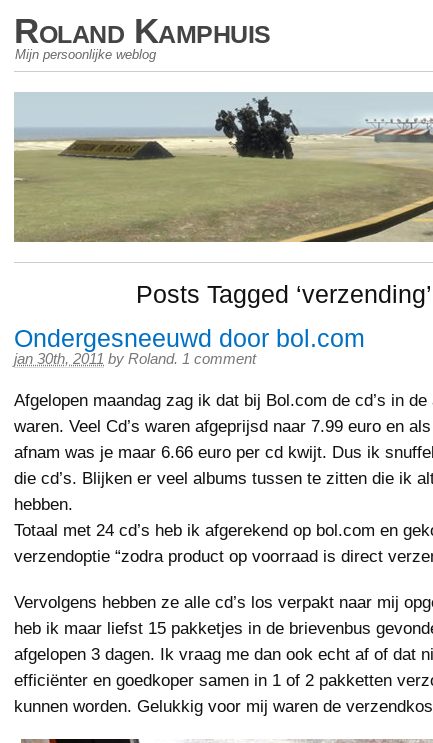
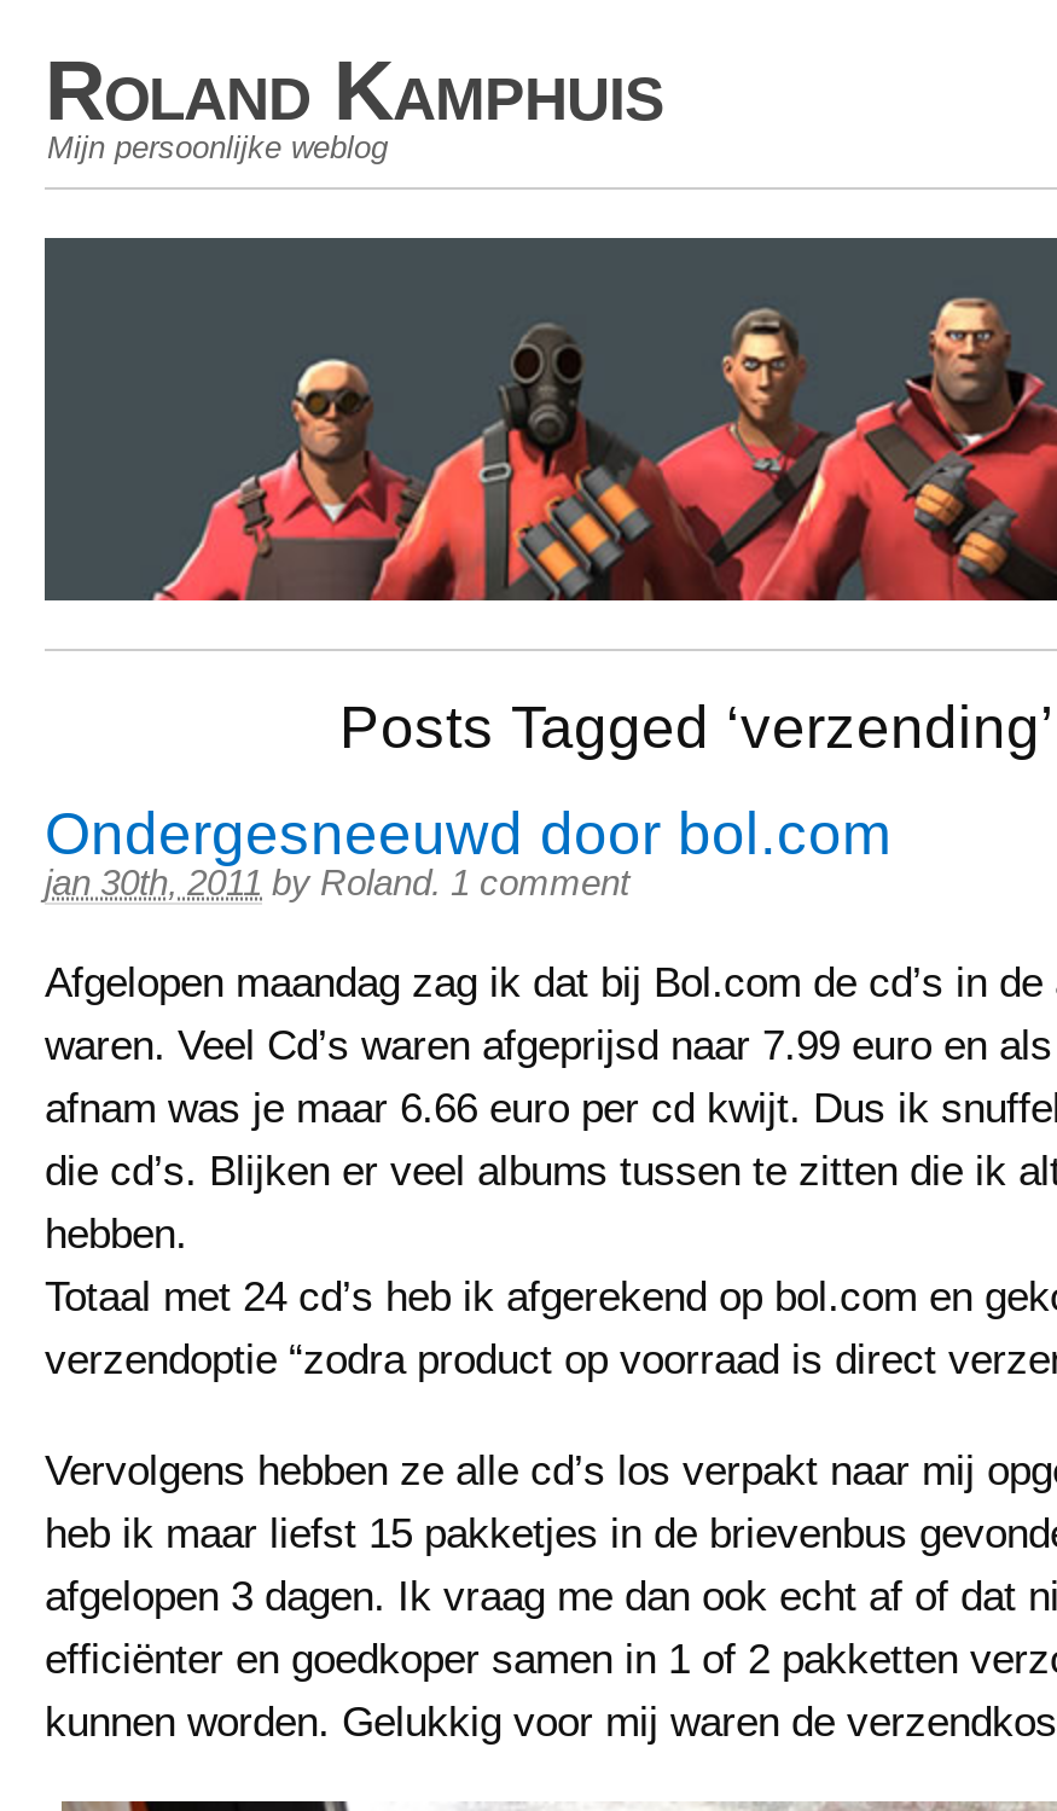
[13,93,430,243] [image] -> [42,238,1050,603] [image]

